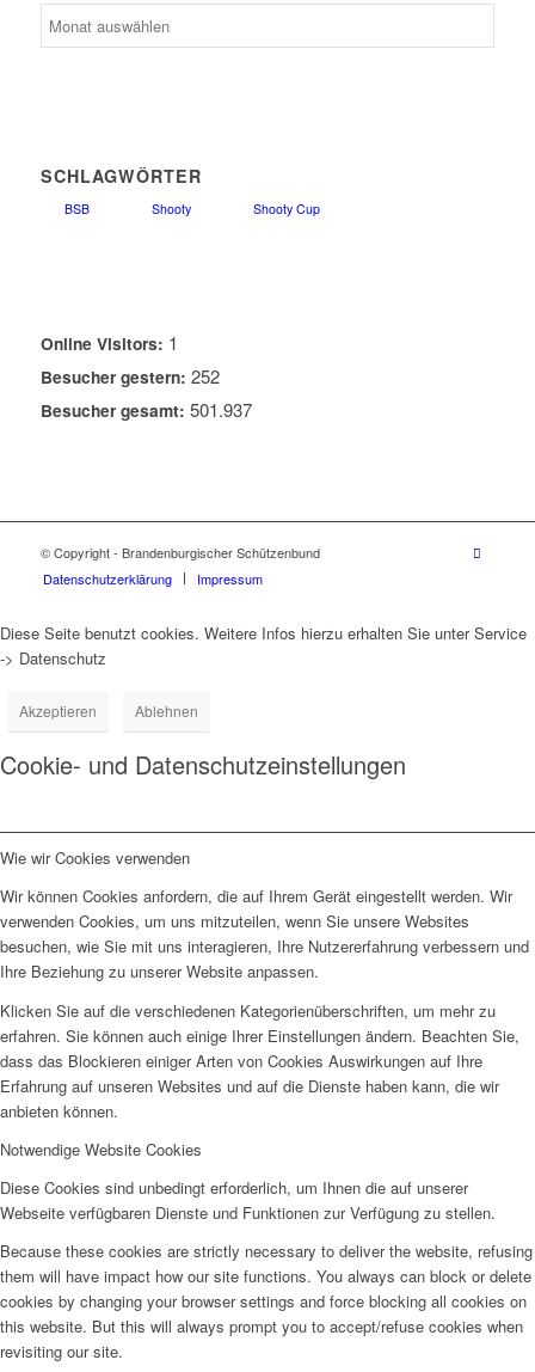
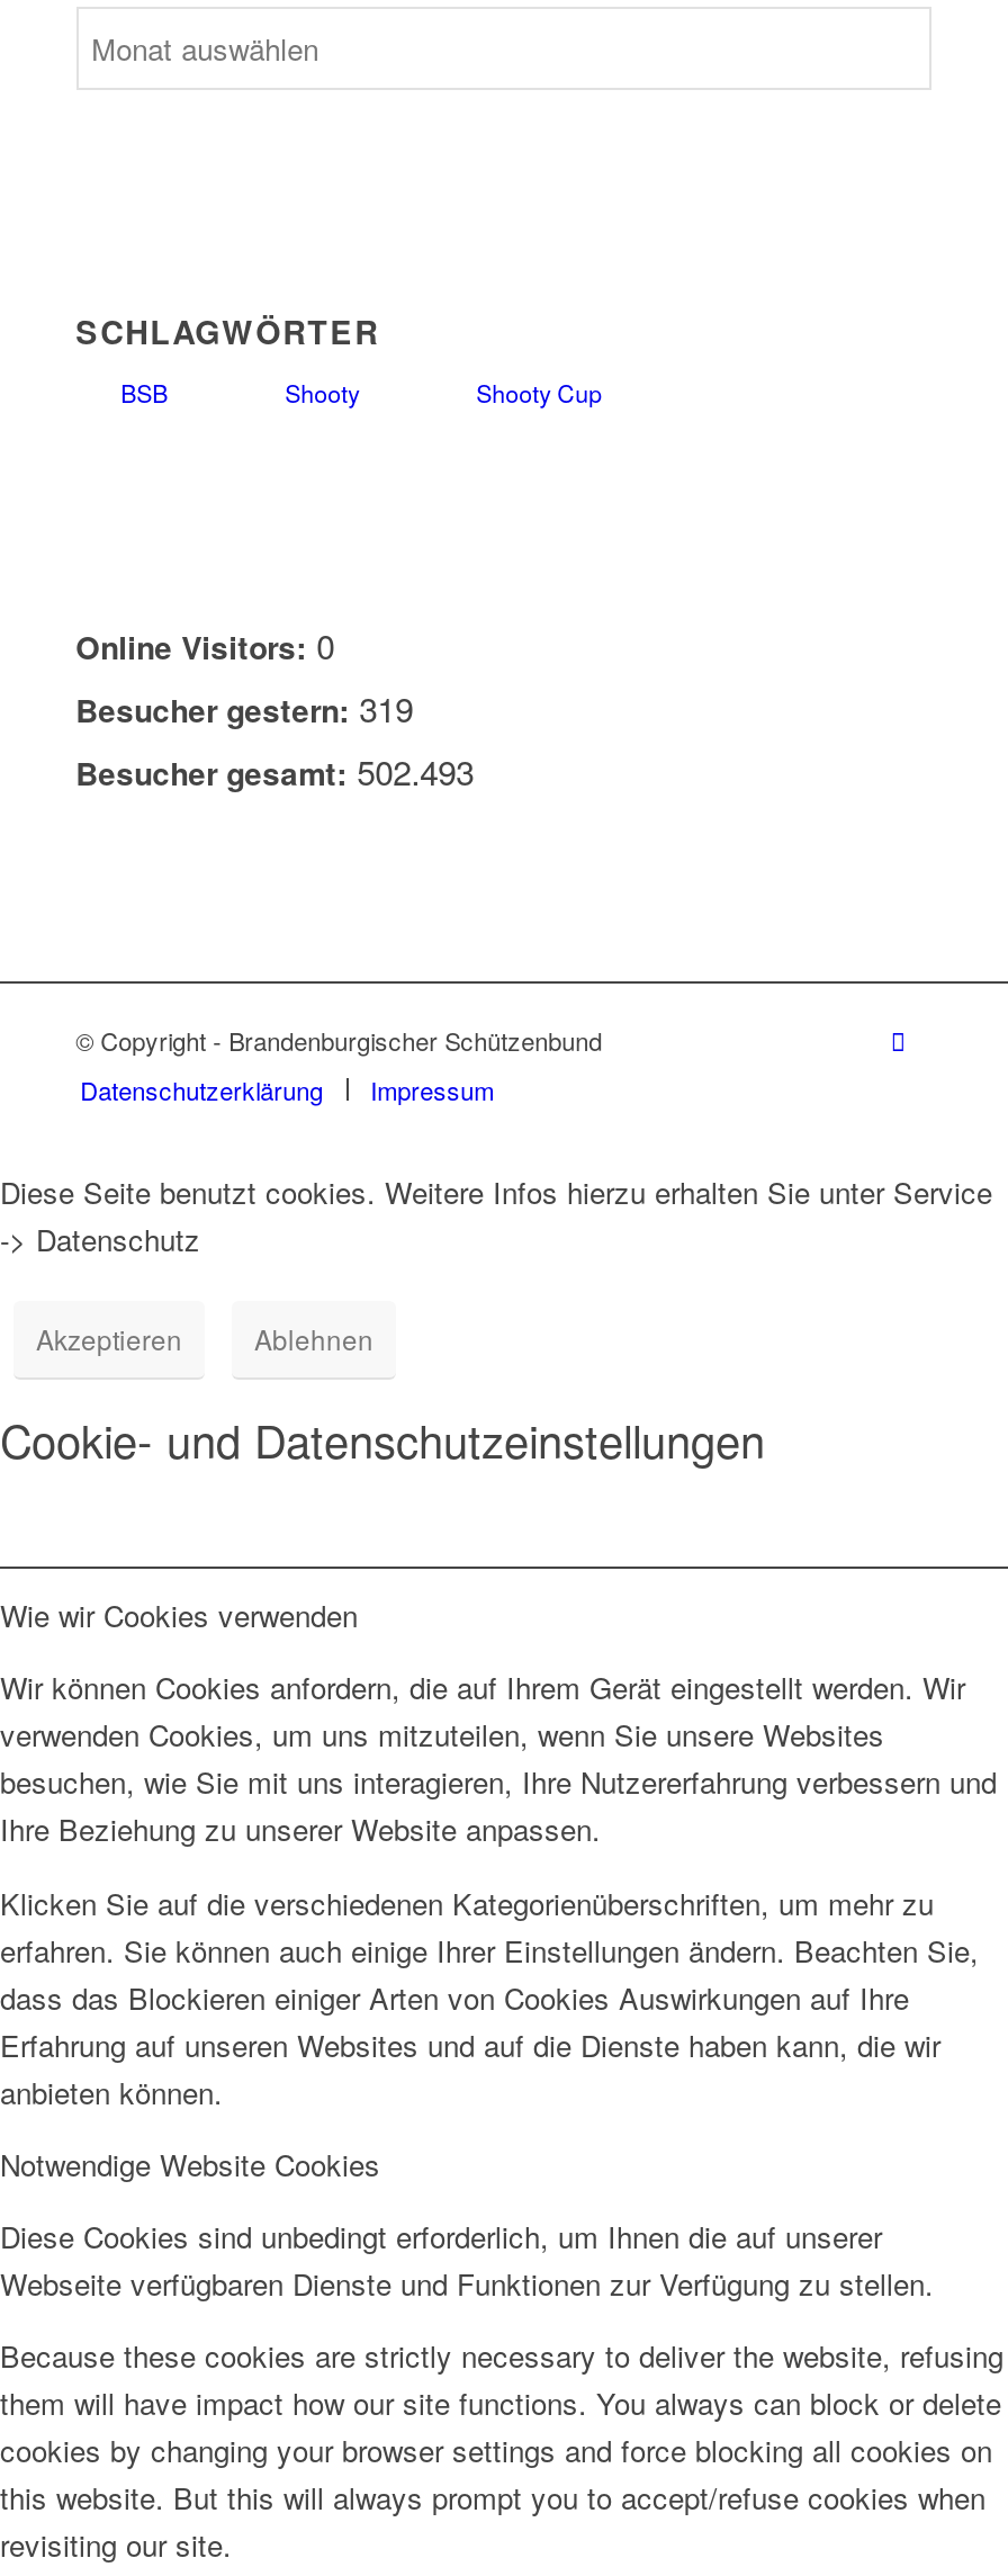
[40,330,177,355] Online Visitors: 1 -> [76,622,334,669] Online Visitors: 0
[40,364,219,389] Besucher gestern: 252 -> [76,685,413,732] Besucher gestern: 319
[40,397,251,422] Besucher gesamt: 501.937 -> [76,748,474,795] Besucher gesamt: 502.493

